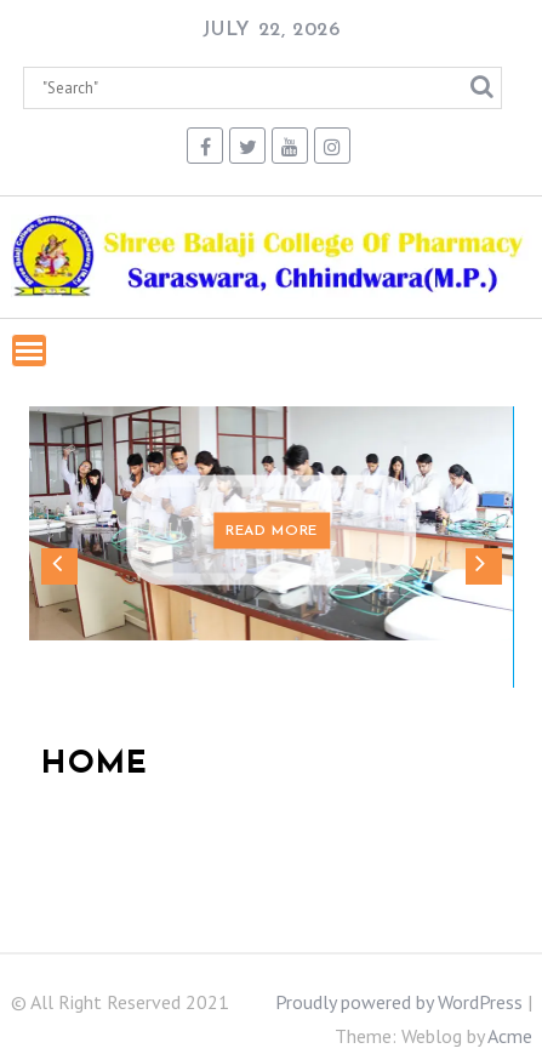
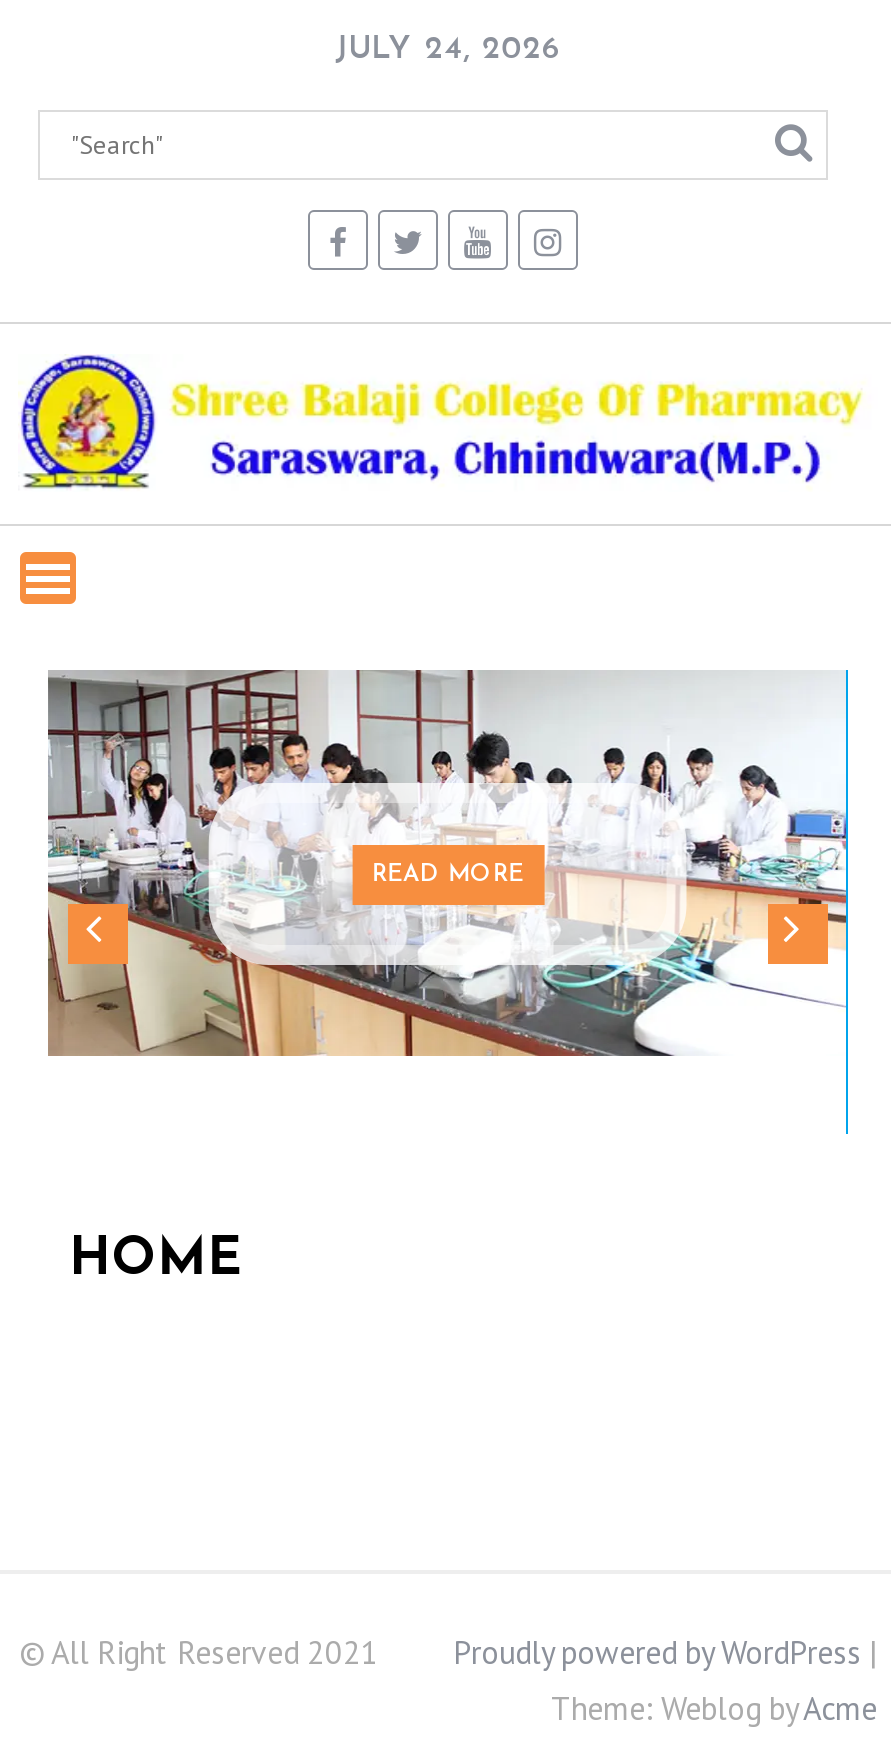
[203,21,340,40] JULY 22, 2026 -> [335,34,561,66] JULY 24, 2026

